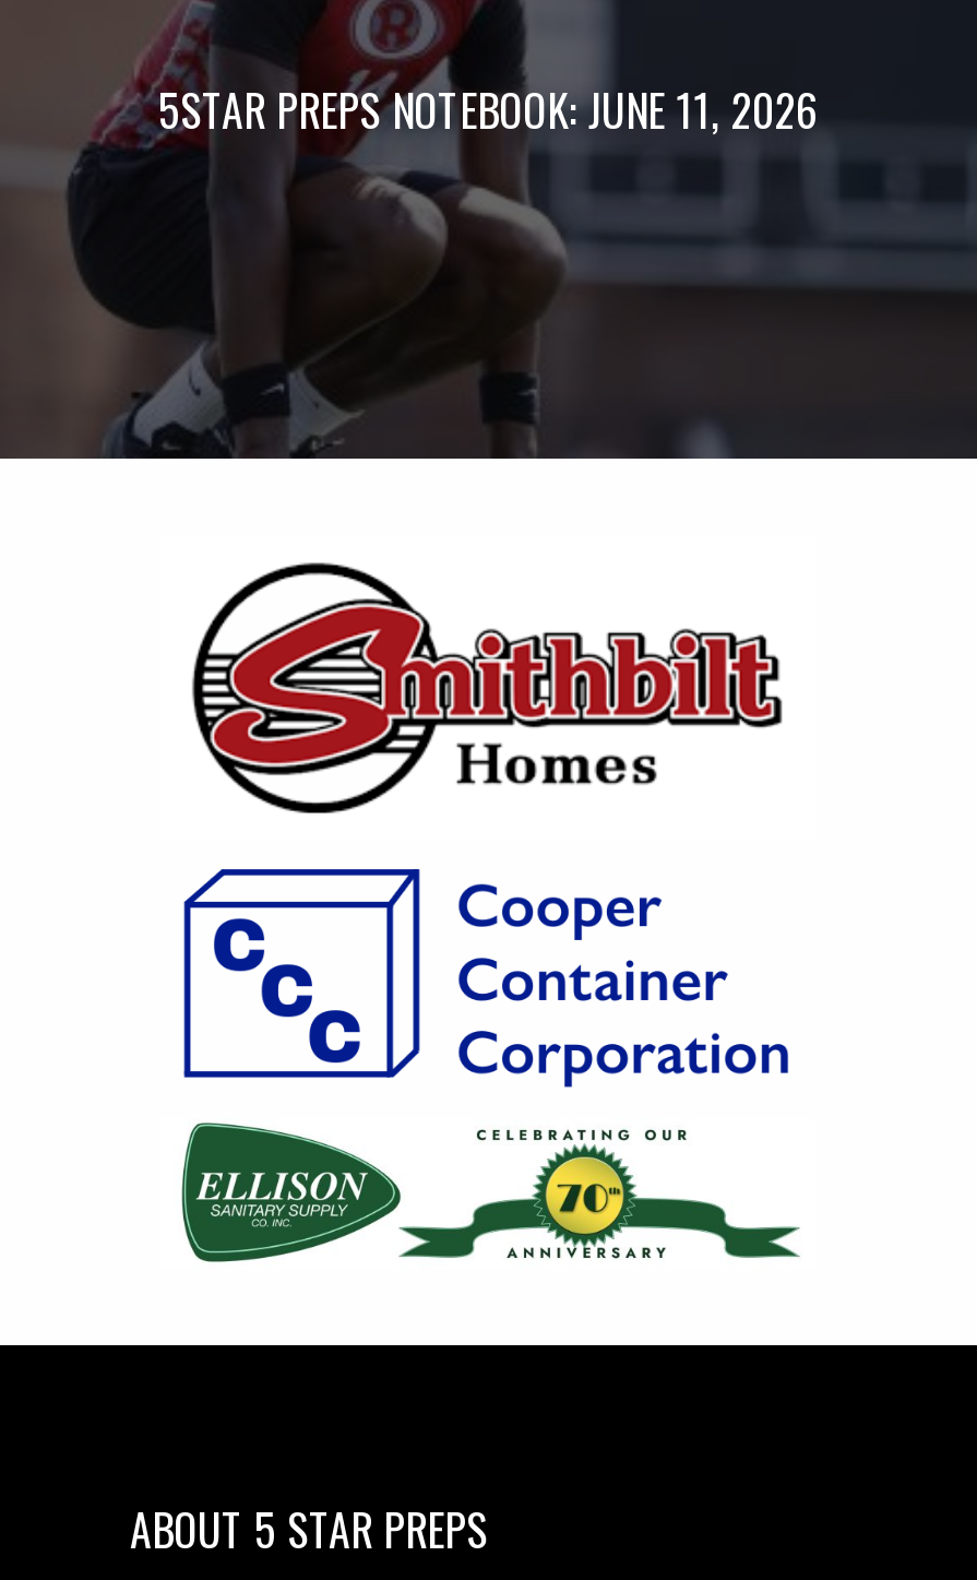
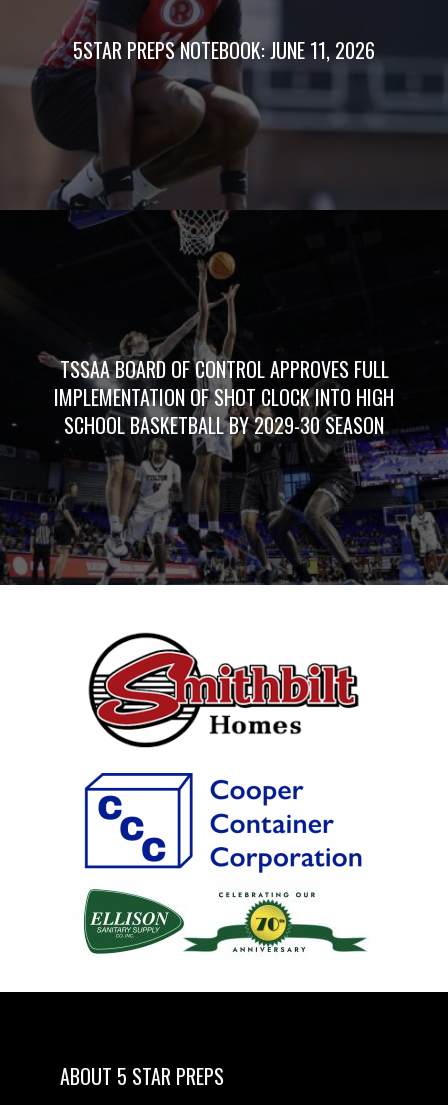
none -> [3,210,445,585] [image] | TSSAA BOARD OF CONTROL APPROVES FULL | IMPLEMENTATION OF SHOT CLOCK INTO HIGH | SCHOOL BASKETBALL BY 2029-30 SEASON

